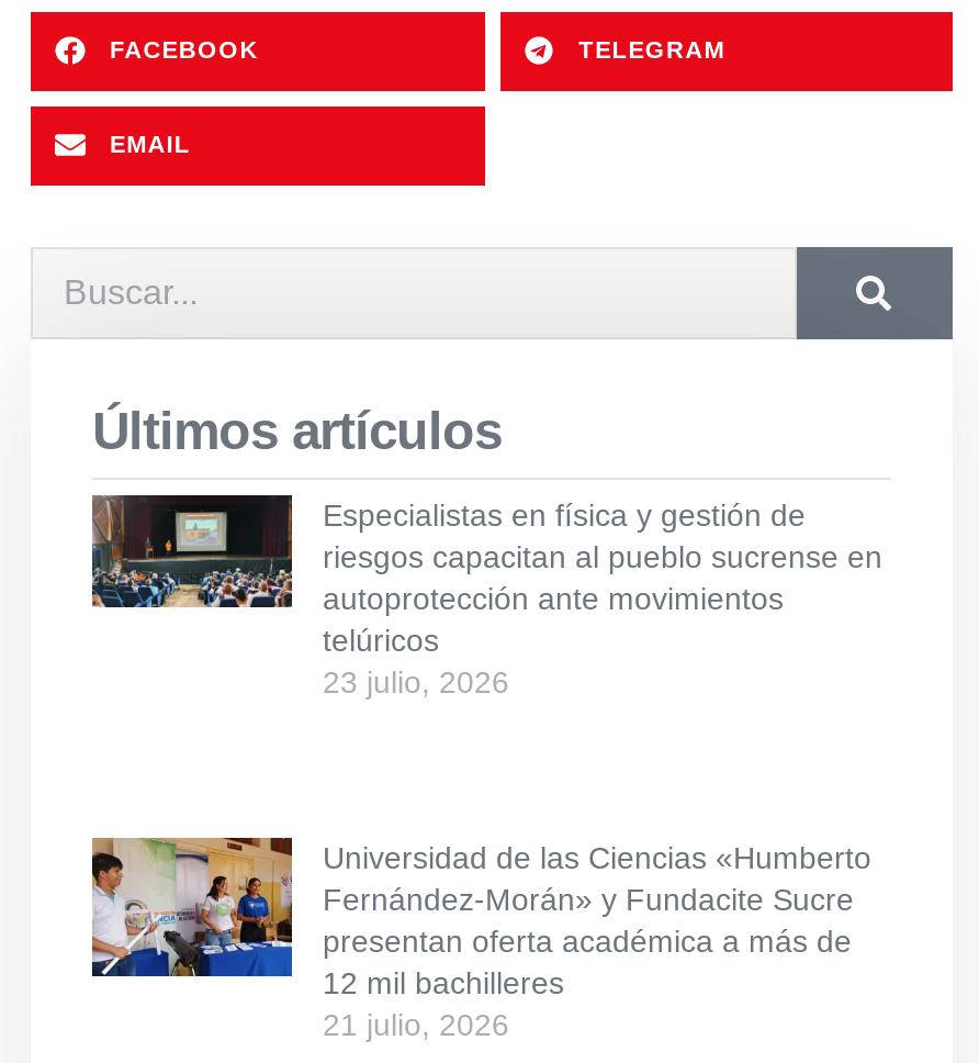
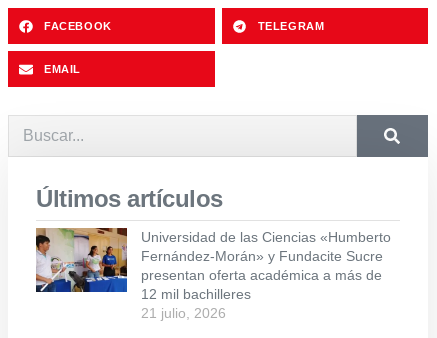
[92,493,882,698] [image] | Especialistas en física y gestión de | riesgos capacitan al pueblo sucrense en | autoprotección ante movimientos | telúricos | 23 julio, 2026 -> none

